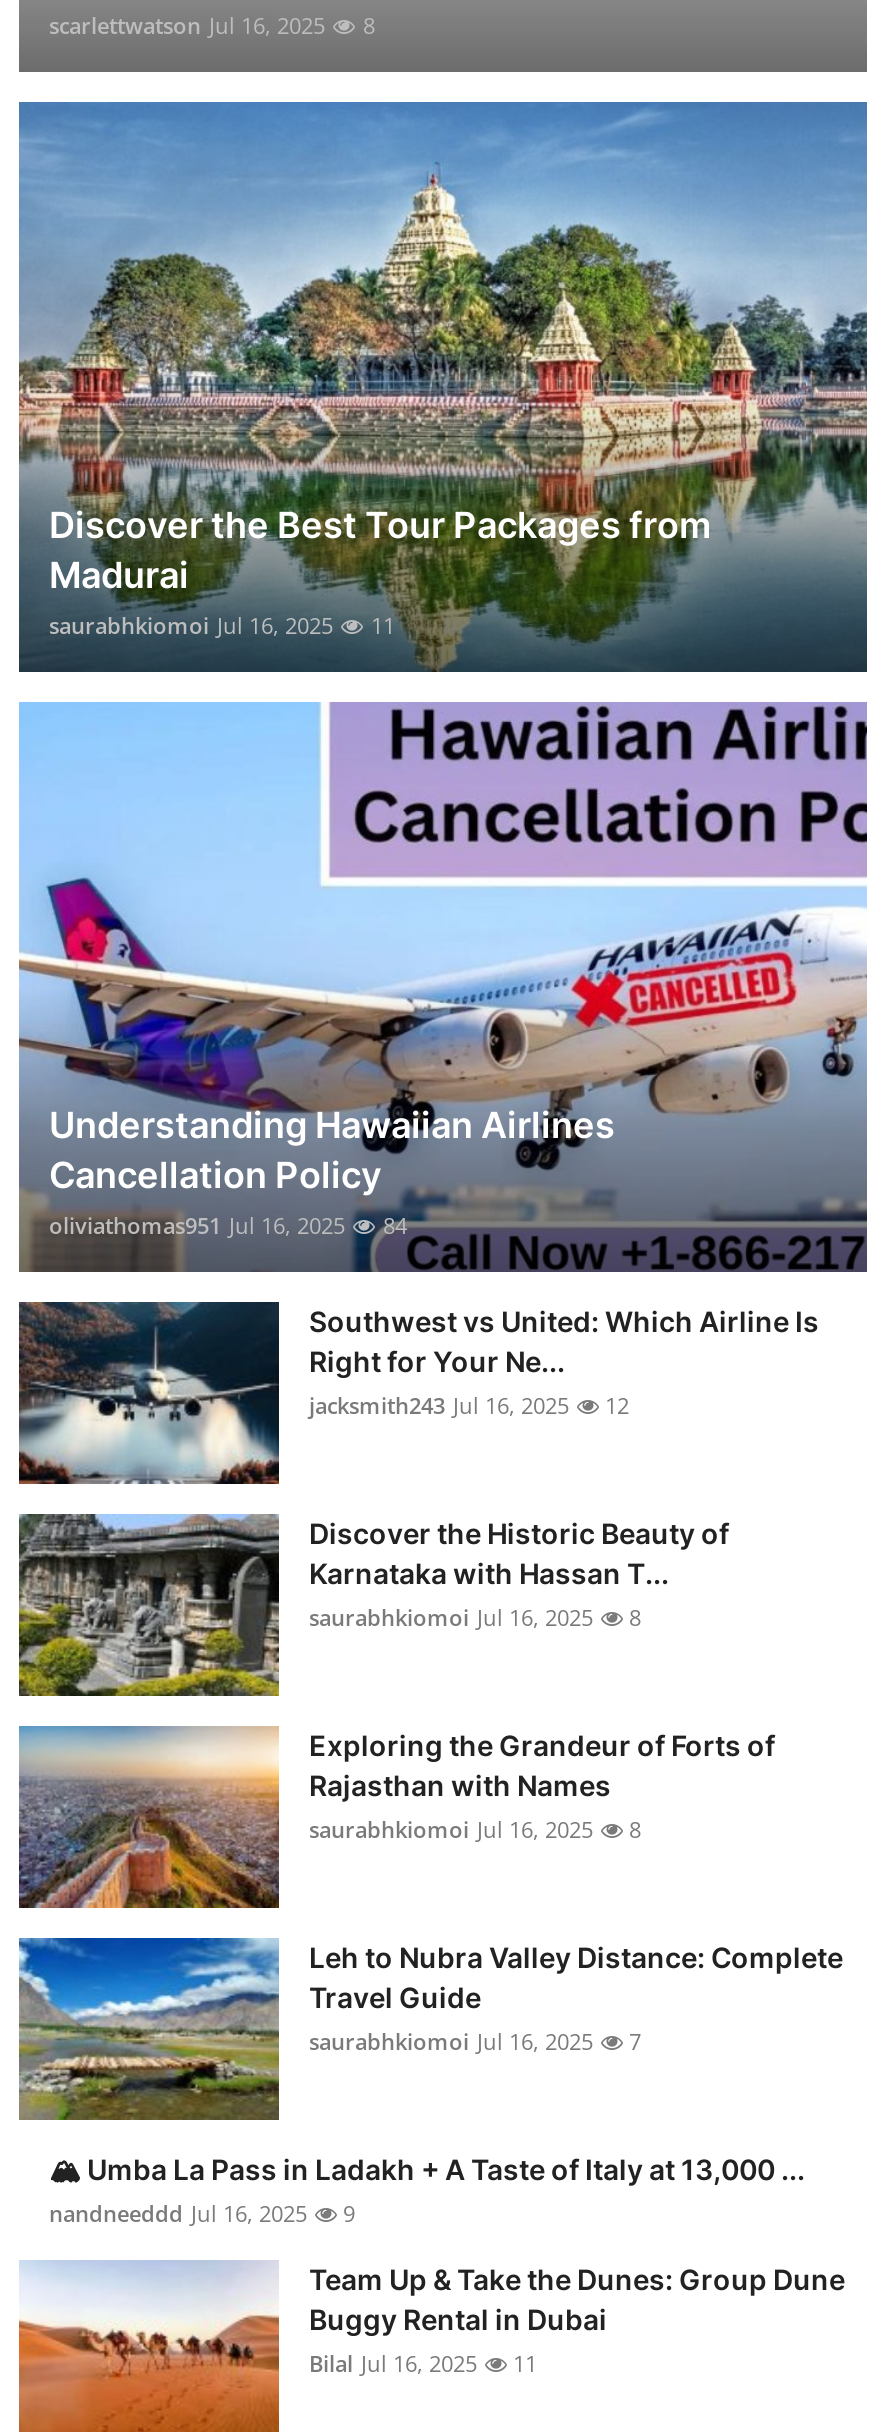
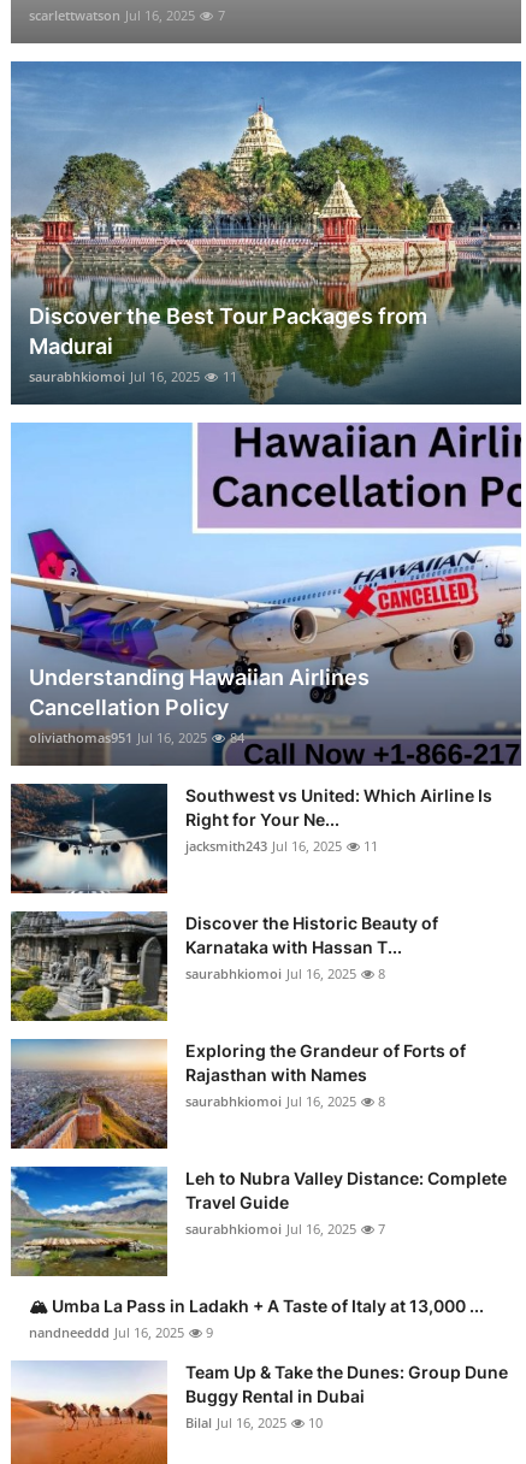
[49,10,375,40] scarlettwatson Jul 16, 2025 8 -> [29,6,225,24] scarlettwatson Jul 16, 2025 7
[309,1390,629,1420] jacksmith243 Jul 16, 2025 12 -> [185,837,378,855] jacksmith243 Jul 16, 2025 11
[309,2348,537,2378] Bilal Jul 16, 2025 11 -> [185,1413,323,1431] Bilal Jul 16, 2025 10

